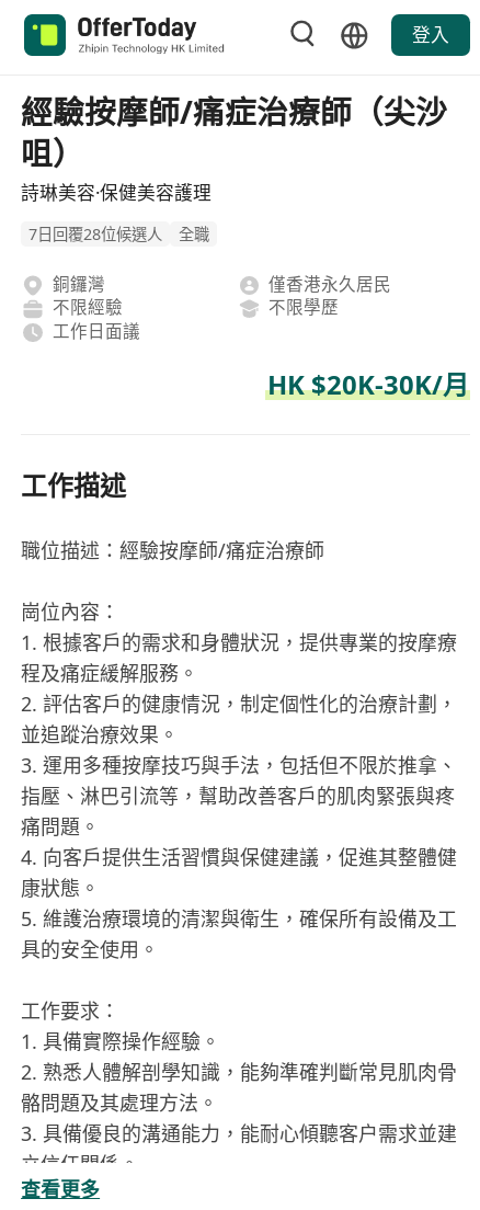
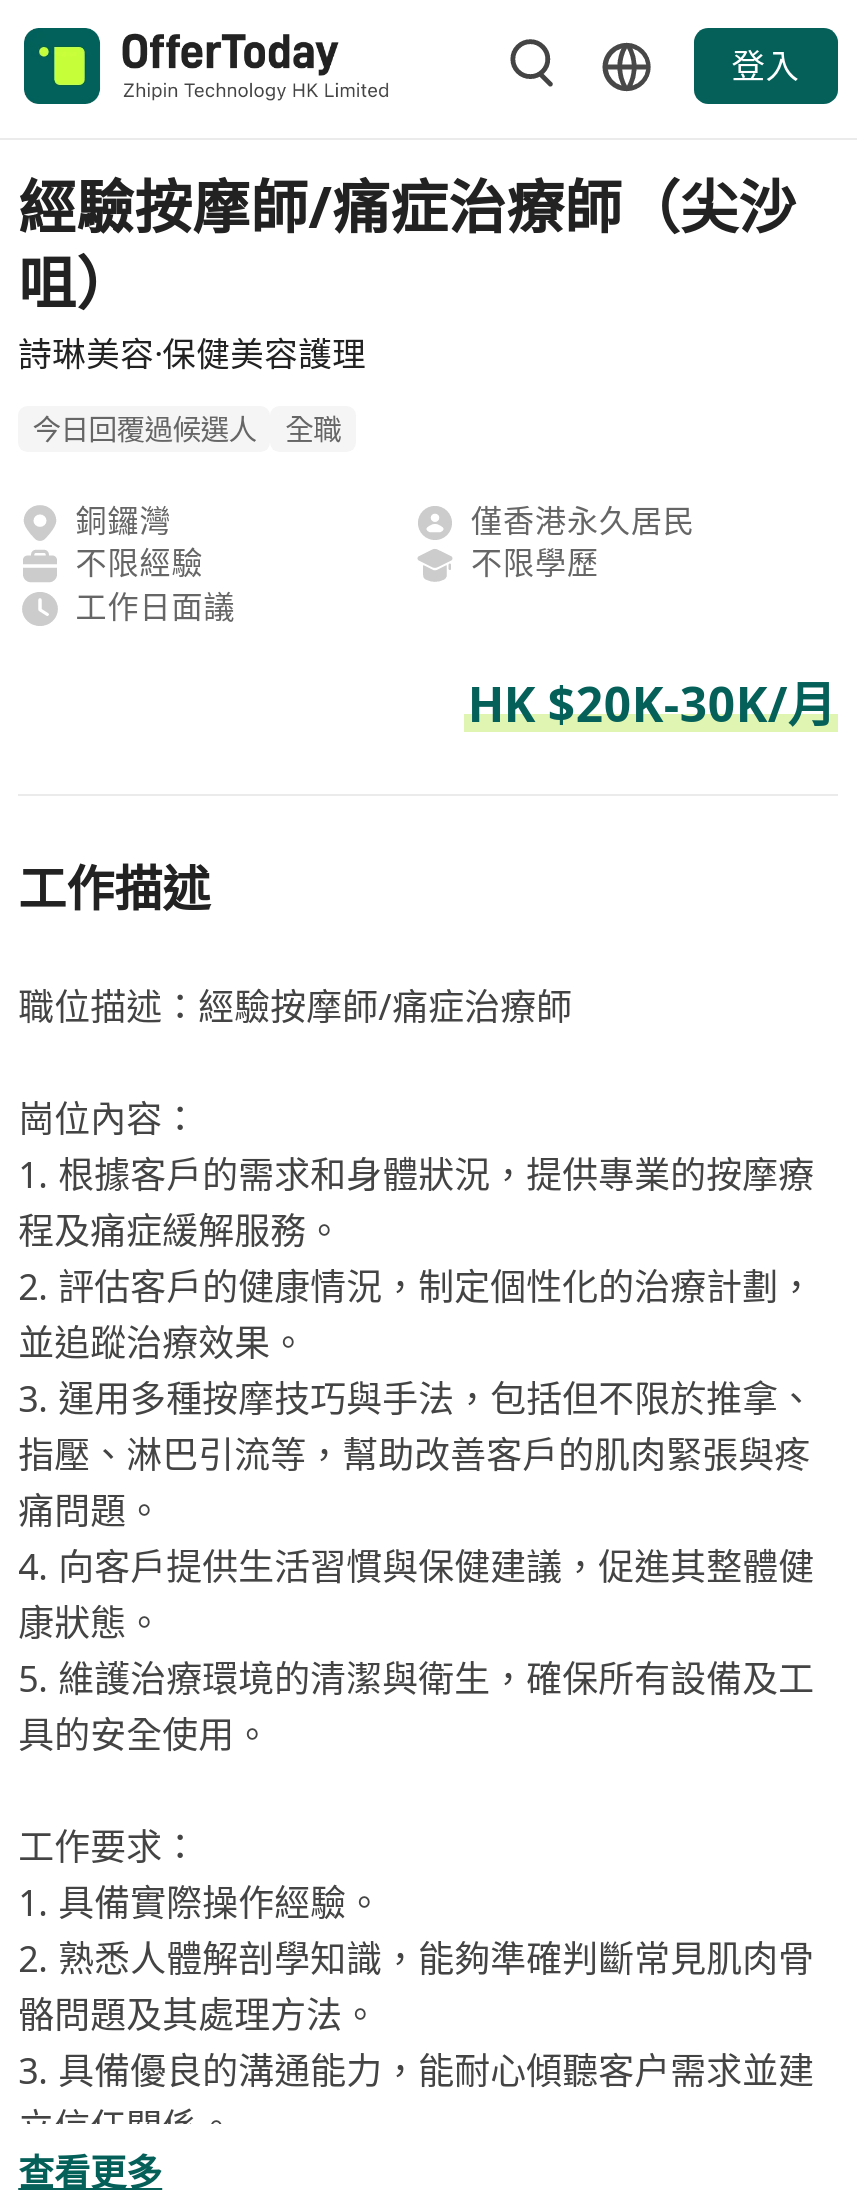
[29,224,163,245] 7日回覆28位候選人 -> [33,410,257,448] 今日回覆過候選人

